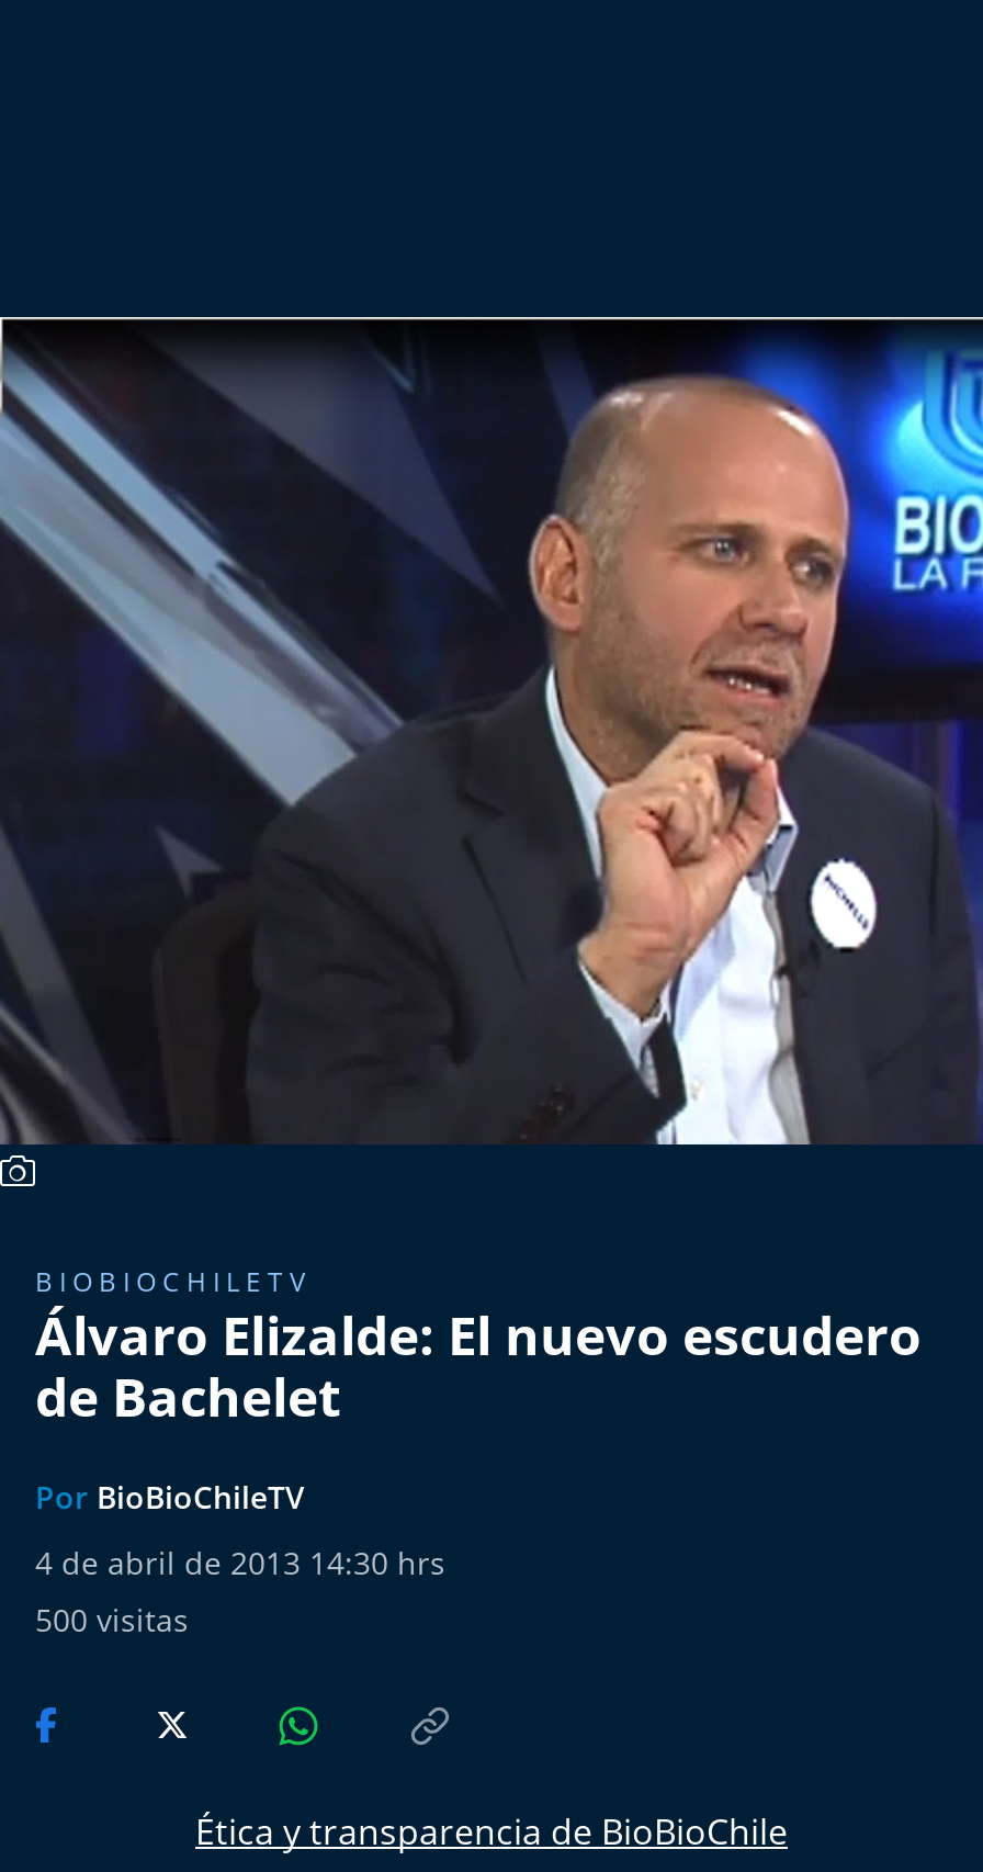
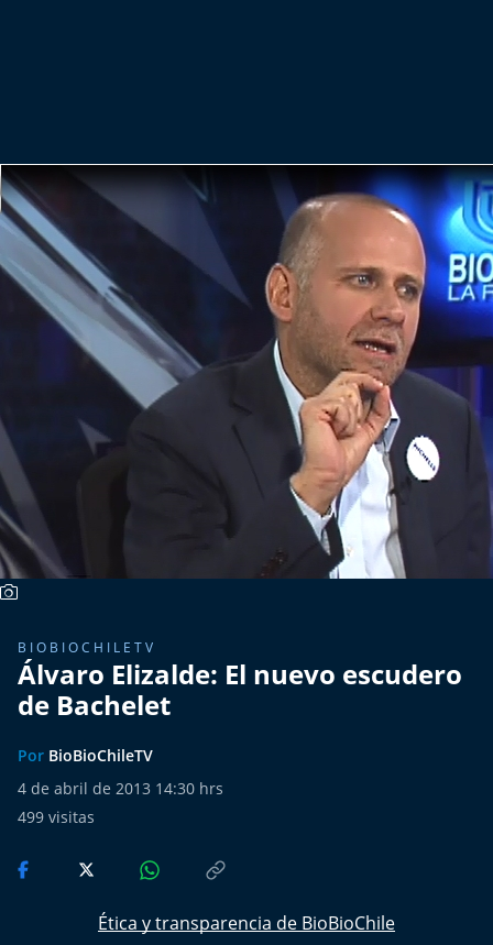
[35,1599,189,1640] 500 visitas -> [18,806,95,827] 499 visitas

